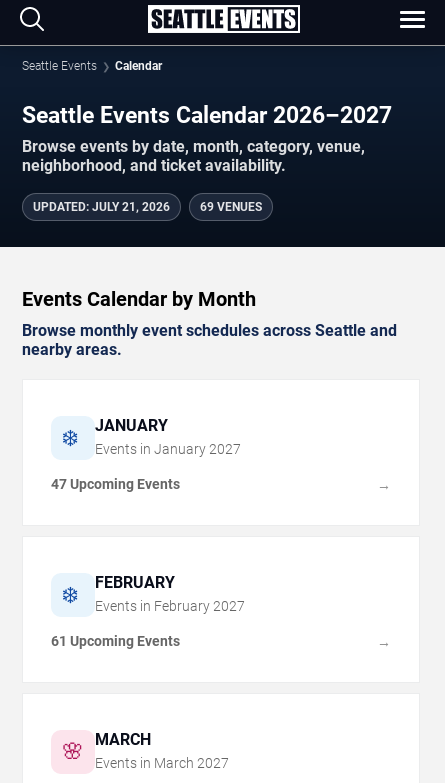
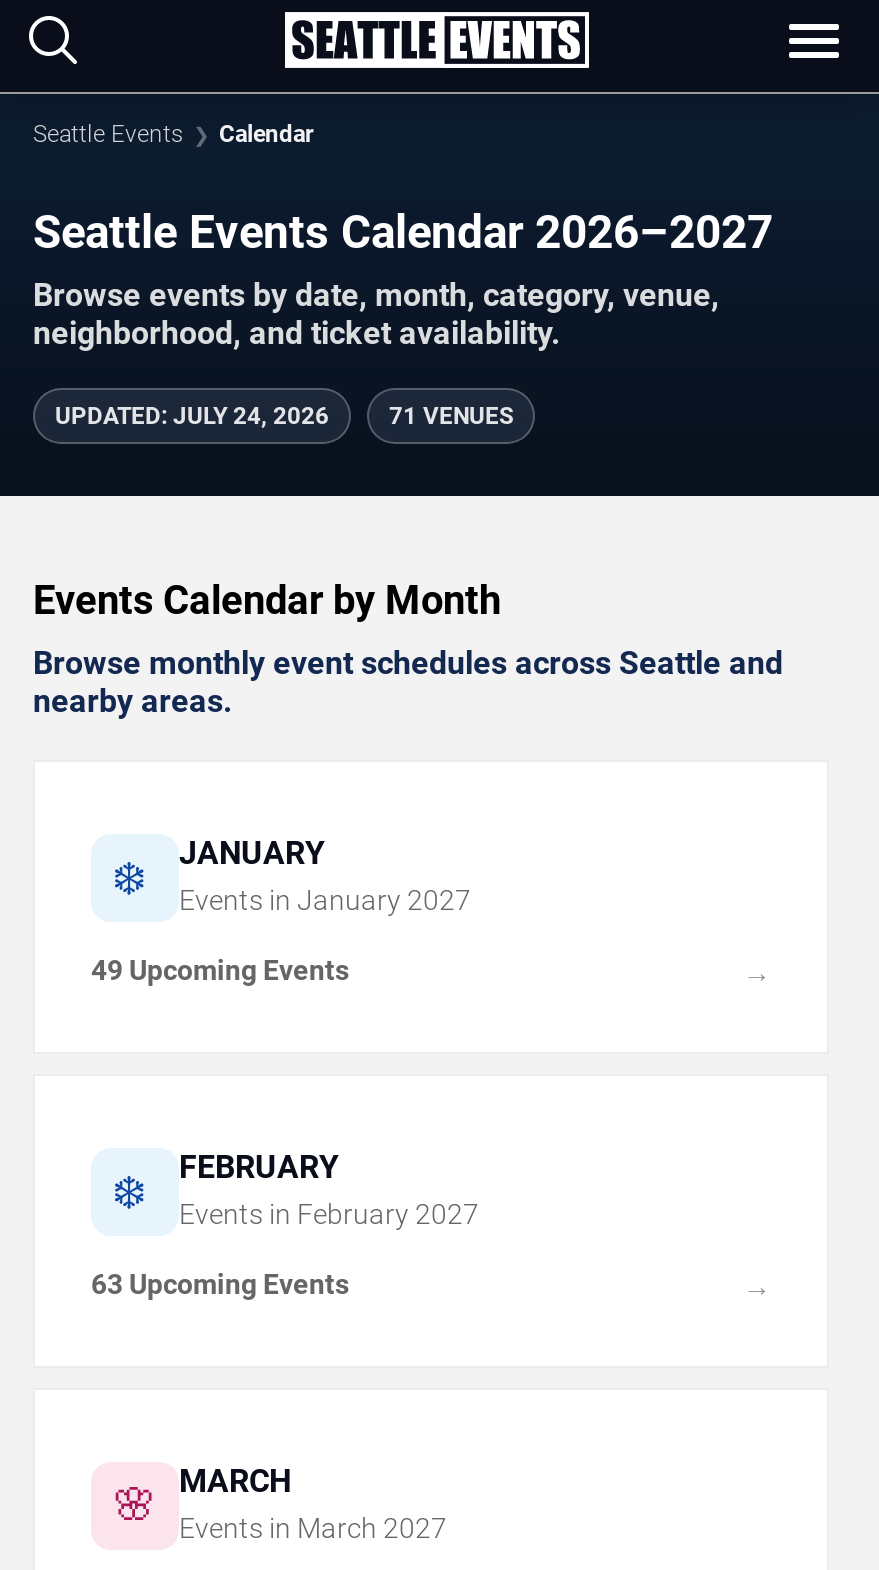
[33,200,170,214] UPDATED: JULY 21, 2026 -> [55,403,329,431] UPDATED: JULY 24, 2026
[200,200,262,214] 69 VENUES -> [389,403,513,431] 71 VENUES
[51,476,180,492] 47 Upcoming Events -> [91,955,349,987] 49 Upcoming Events
[51,633,180,649] 61 Upcoming Events -> [91,1269,349,1301] 63 Upcoming Events

